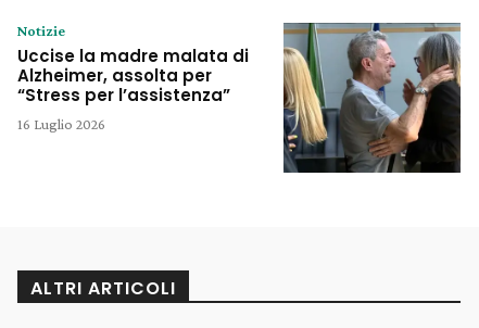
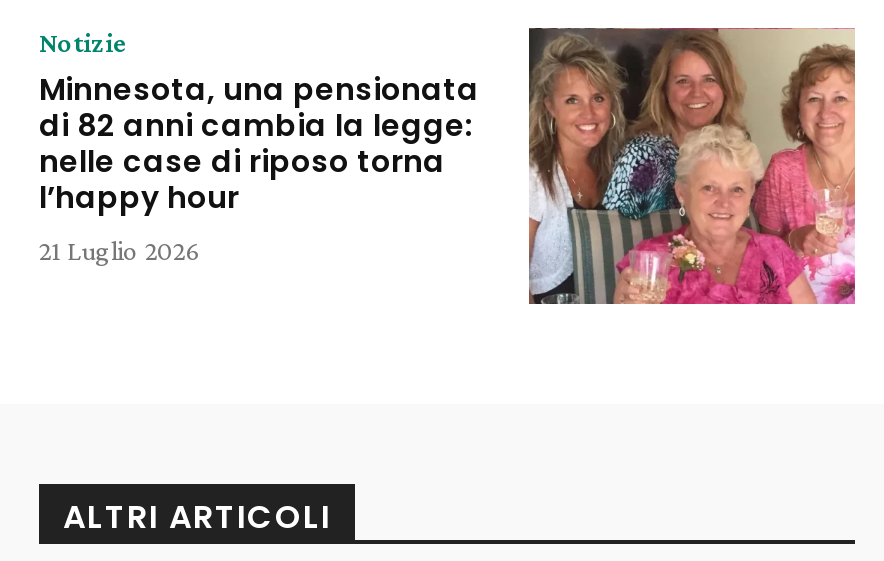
[17,22,462,174] [image] | Uccise la madre malata di | Alzheimer, assolta per | “Stress per l’assistenza” | 16 Luglio 2026 -> [39,26,857,306] [image] | Minnesota, una pensionata | di 82 anni cambia la legge: | nelle case di riposo torna | l’happy hour | 21 Luglio 2026

